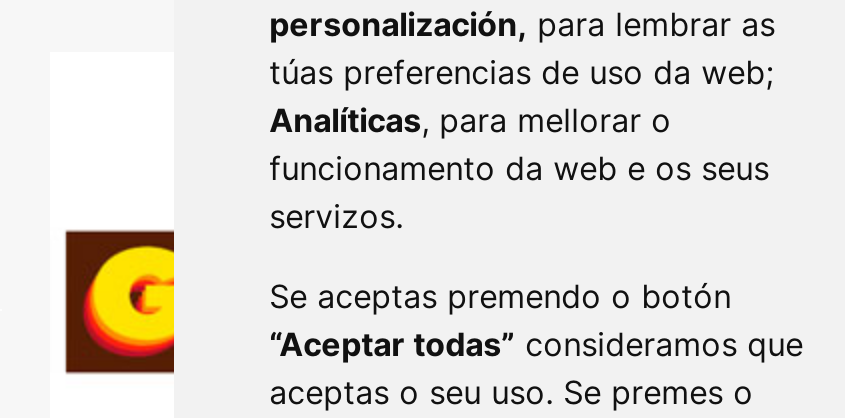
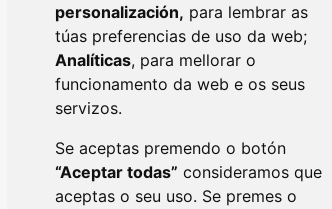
[64,228,176,376] [image] -> none

